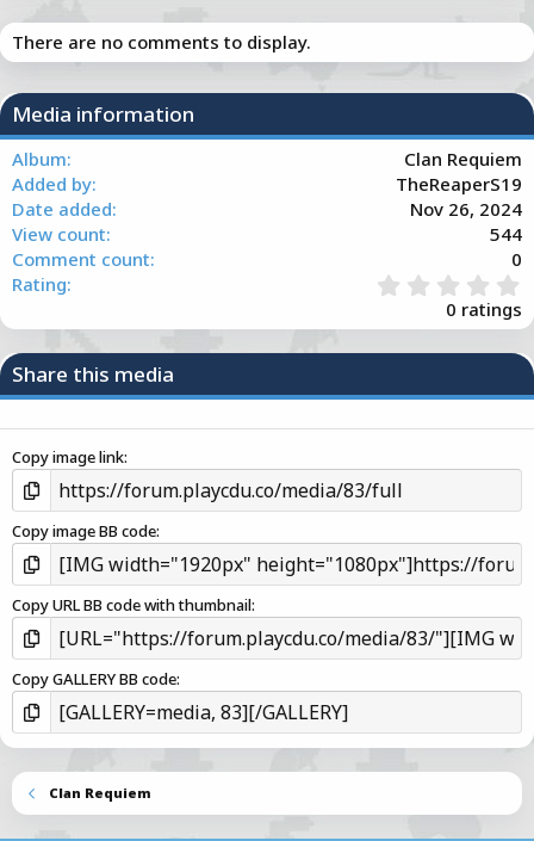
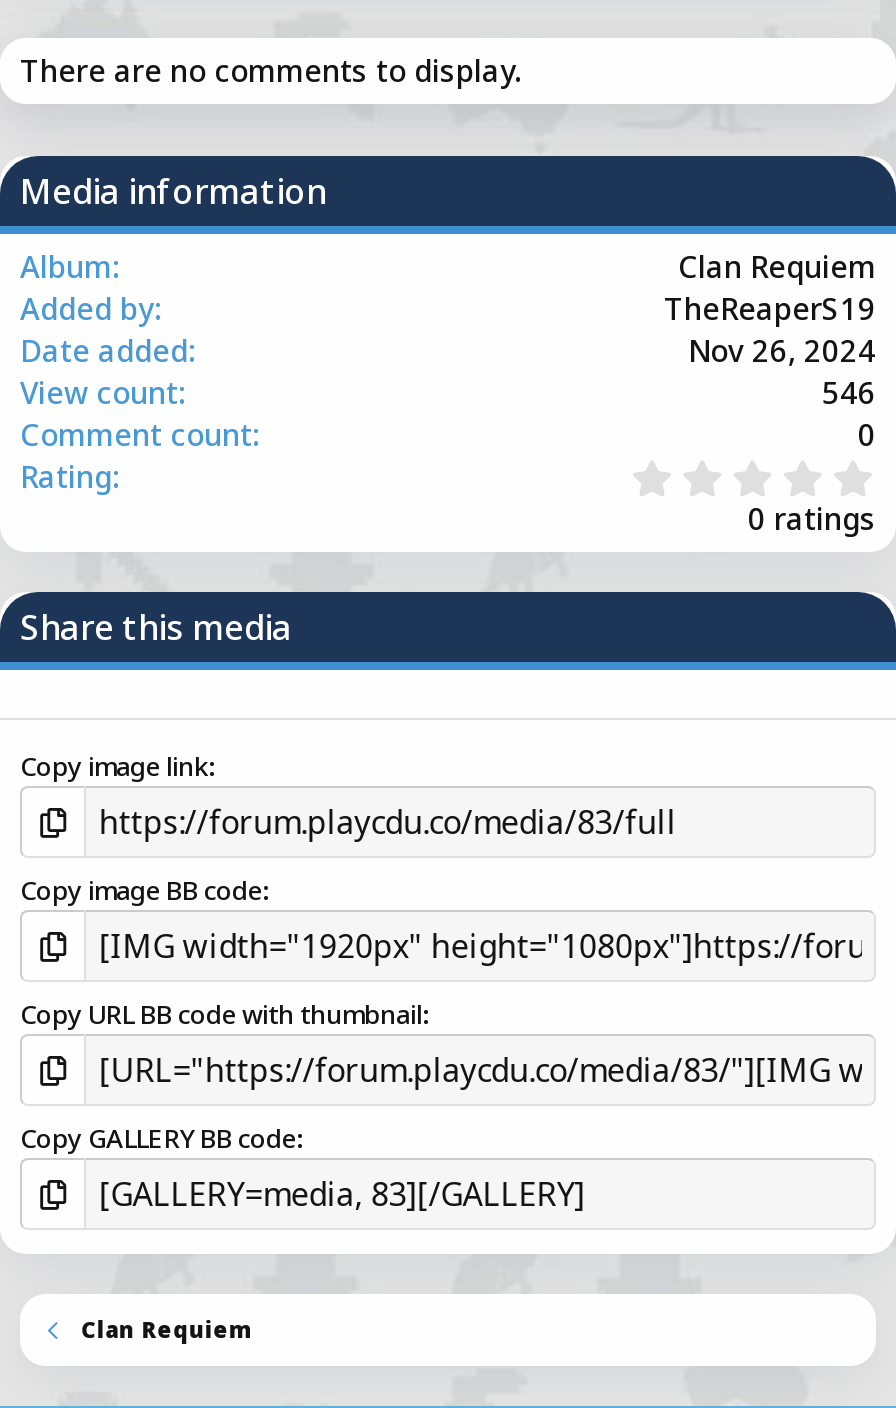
[490,222,522,246] 544 -> [822,373,876,413] 546

